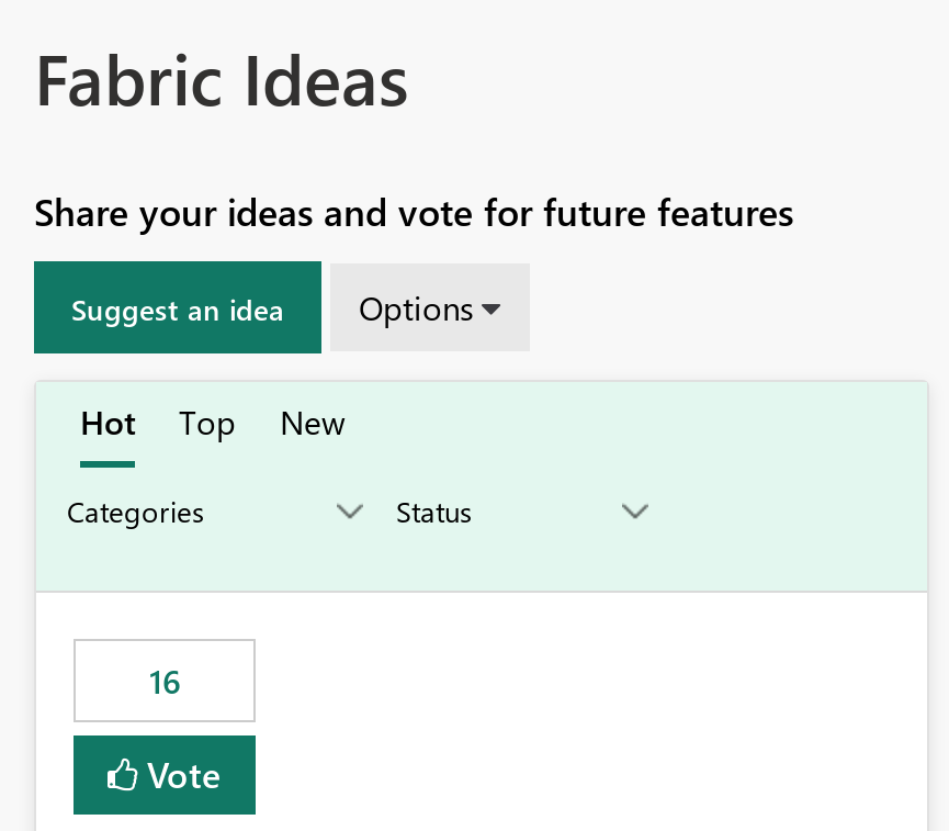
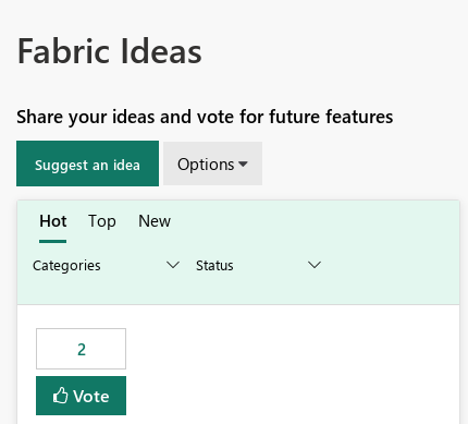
[149,660,180,703] 16 -> [77,338,85,360] 2

